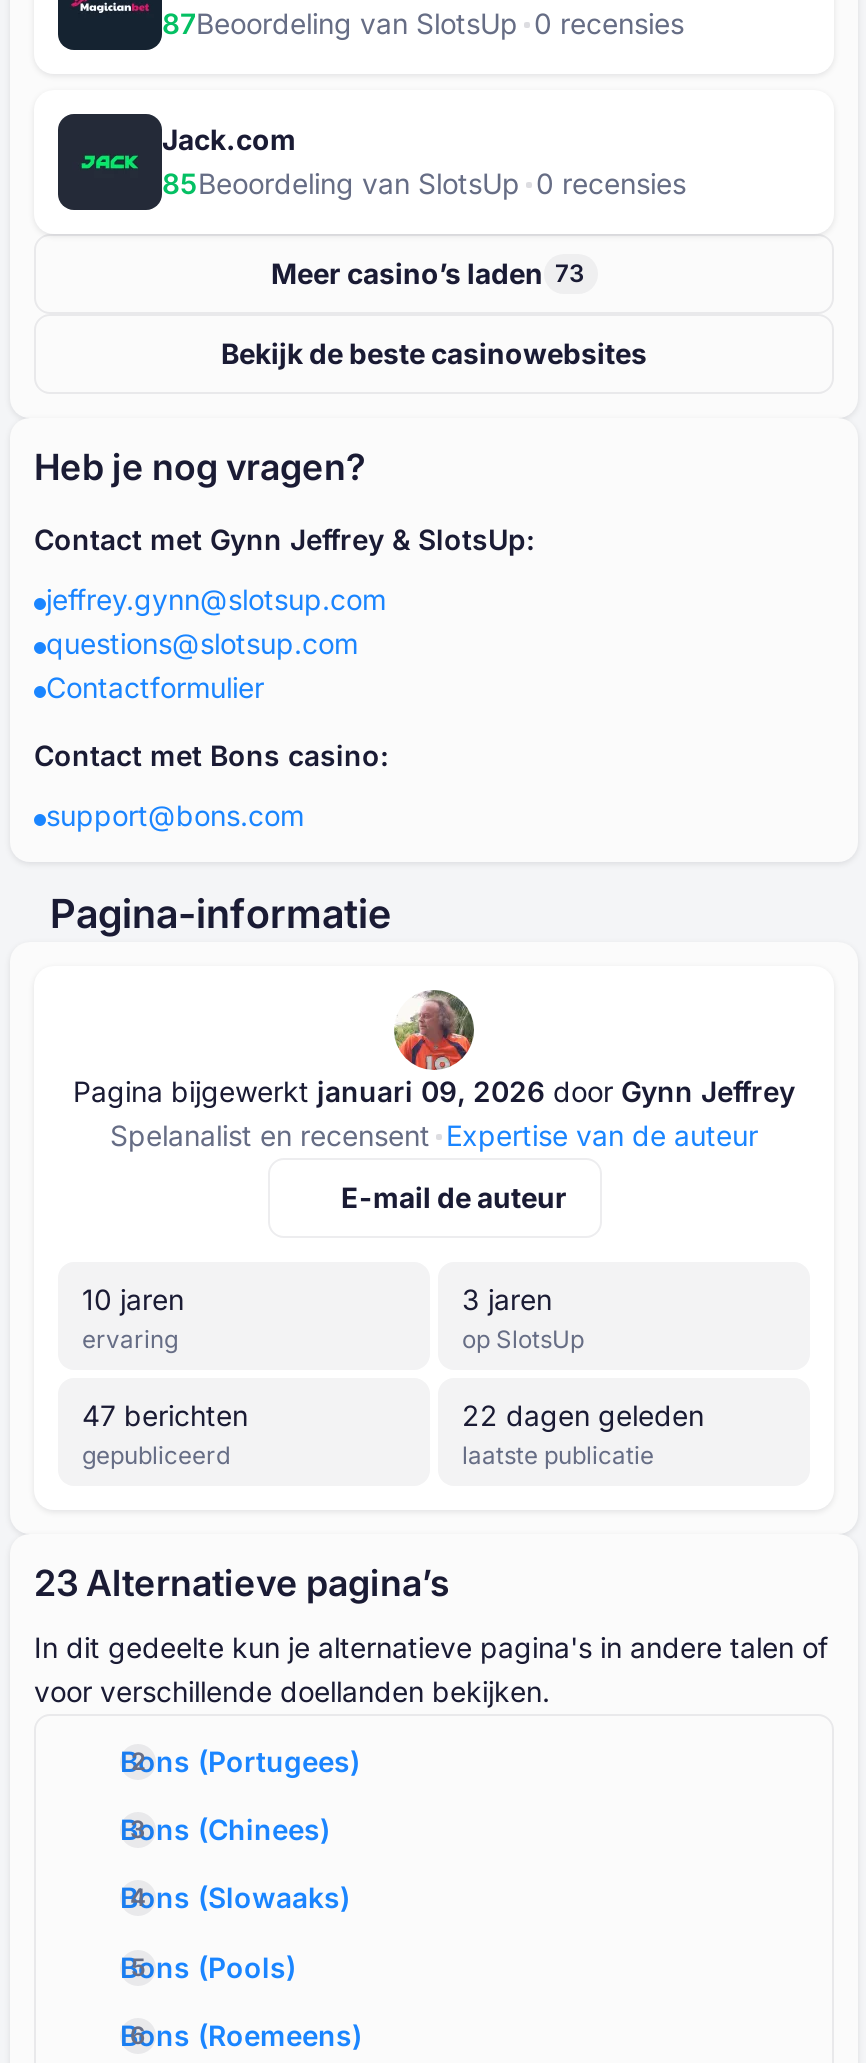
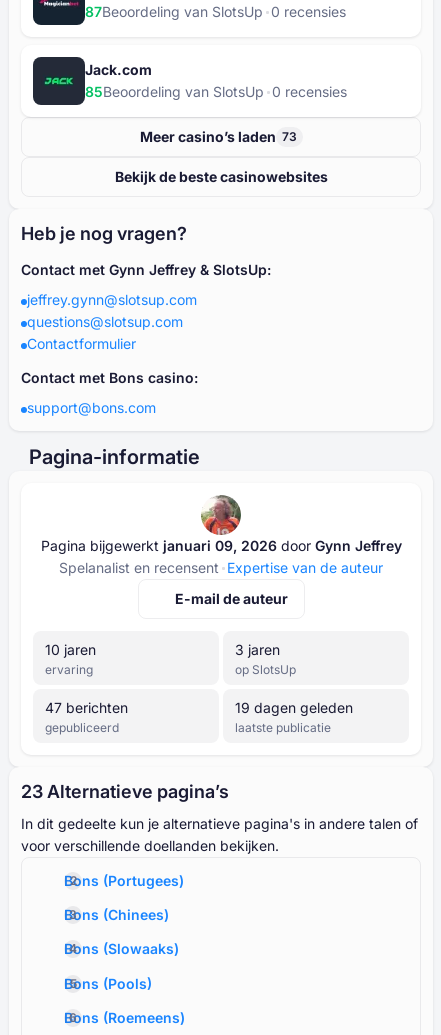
[462,1398,704,1432] 22 dagen geleden -> [235,699,353,716] 19 dagen geleden

